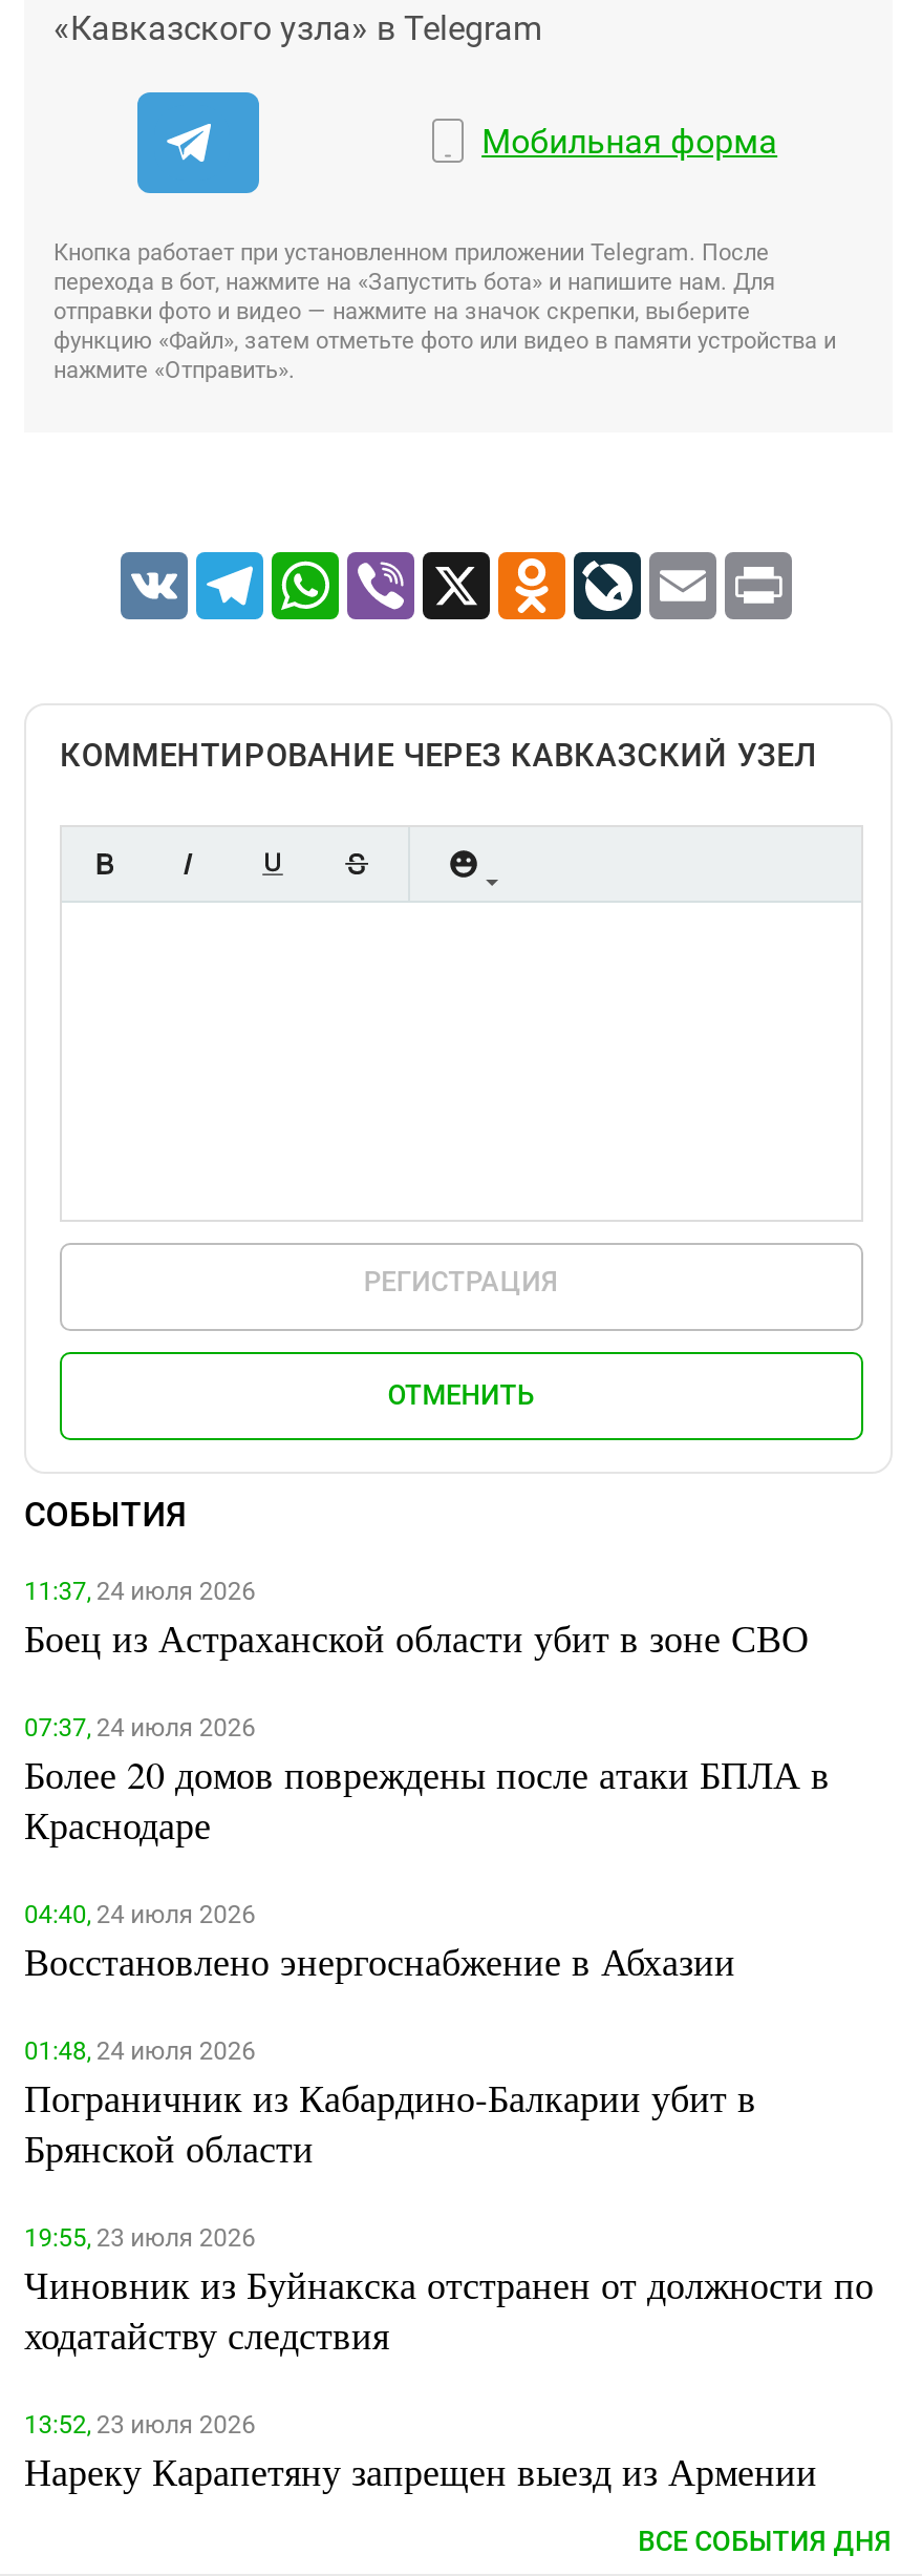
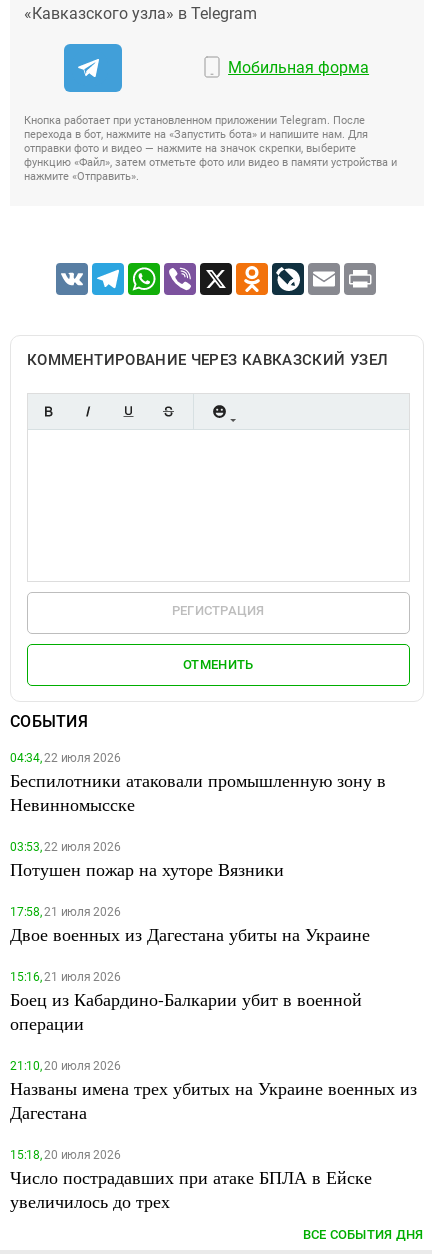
[24,1576,809,1662] 11:37, 24 июля 2026 | Боец из Астраханской области убит в зоне СВО -> [10,751,386,816] 04:34, 22 июля 2026 | Беспилотники атаковали промышленную зону в | Невинномысске
[24,1712,830,1849] 07:37, 24 июля 2026 | Более 20 домов повреждены после атаки БПЛА в | Краснодаре -> [10,840,284,881] 03:53, 22 июля 2026 | Потушен пожар на хуторе Вязники
[24,1899,735,1985] 04:40, 24 июля 2026 | Восстановлено энергоснабжение в Абхазии -> [10,905,370,946] 17:58, 21 июля 2026 | Двое военных из Дагестана убиты на Украине
[24,2036,756,2172] 01:48, 24 июля 2026 | Пограничник из Кабардино-Балкарии убит в | Брянской области -> [10,970,362,1035] 15:16, 21 июля 2026 | Боец из Кабардино-Балкарии убит в военной | операции
[24,2222,874,2359] 19:55, 23 июля 2026 | Чиновник из Буйнакска отстранен от должности по | ходатайству следствия -> [10,1059,417,1124] 21:10, 20 июля 2026 | Названы имена трех убитых на Украине военных из | Дагестана
[24,2409,817,2495] 13:52, 23 июля 2026 | Нареку Карапетяну запрещен выезд из Армении -> [10,1148,372,1213] 15:18, 20 июля 2026 | Число пострадавших при атаке БПЛА в Ейске | увеличилось до трех

